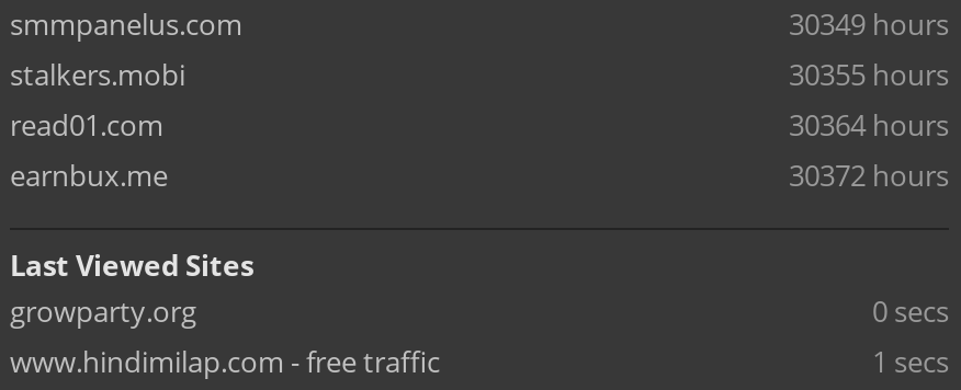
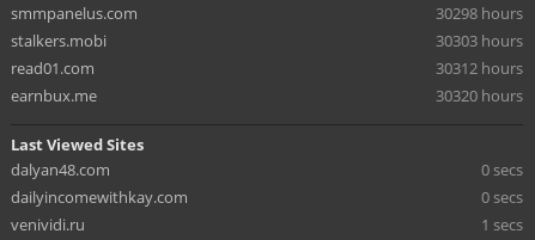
[789,5,949,44] 30349 hours -> [436,3,523,24] 30298 hours
[789,55,949,95] 30355 hours -> [436,30,523,52] 30303 hours
[789,106,949,145] 30364 hours -> [436,58,523,79] 30312 hours
[789,156,949,196] 30372 hours -> [436,85,523,107] 30320 hours
[10,292,196,331] growparty.org -> [11,159,110,181] dalyan48.com
[10,342,440,382] www.hindimilap.com - free traffic -> [11,187,523,236] dailyincomewithkay.com | 0 secs | venividi.ru

